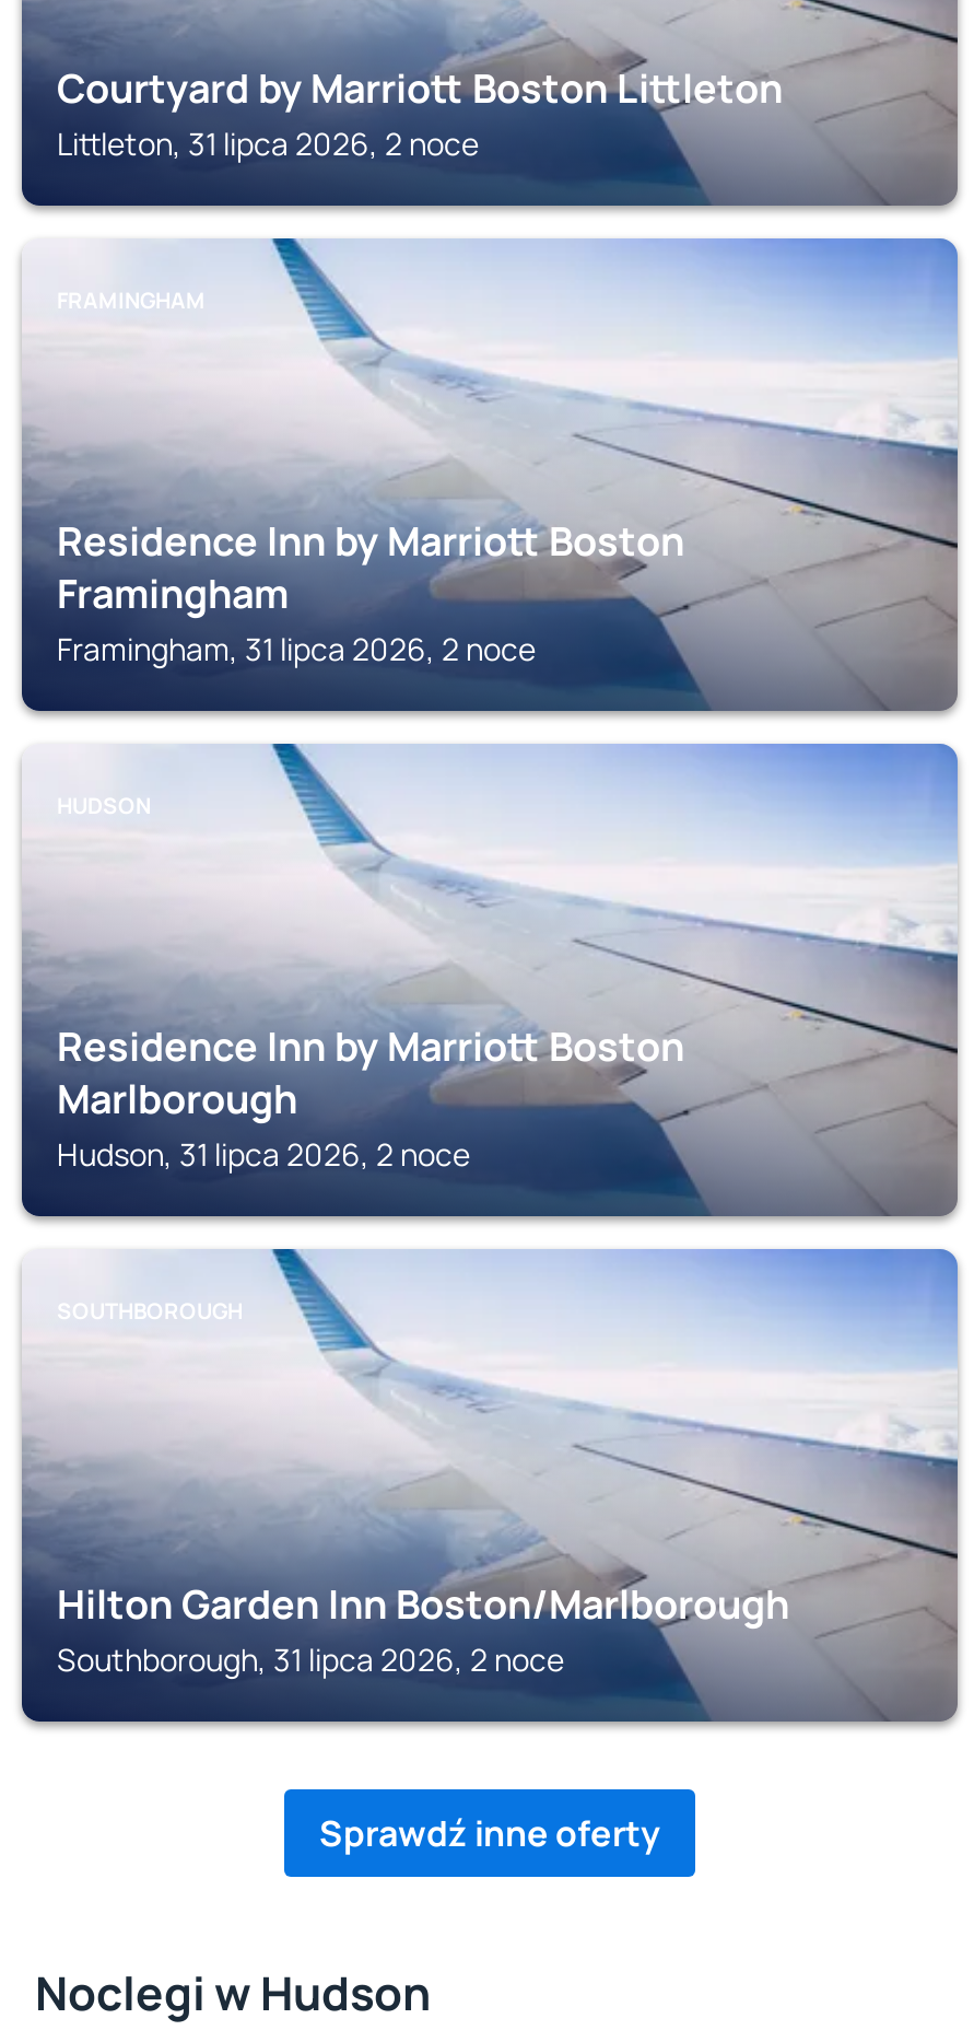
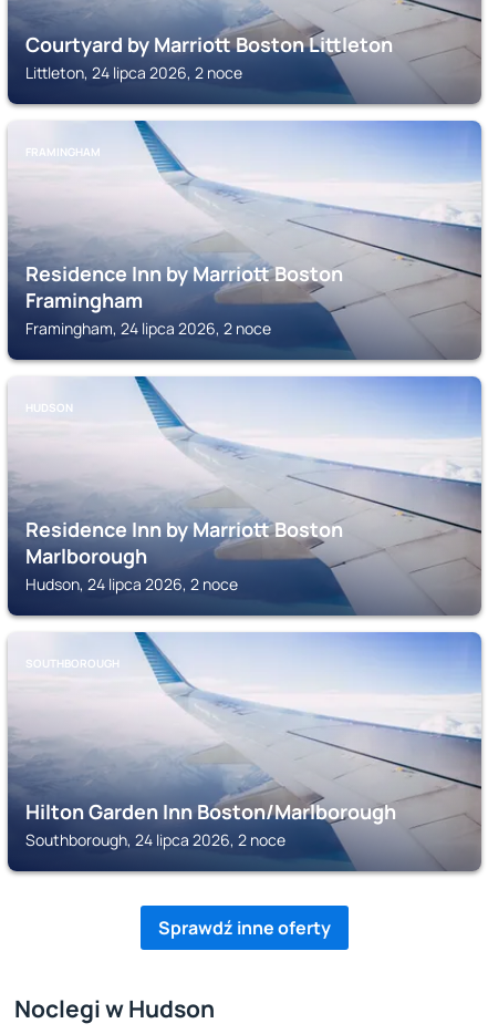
[57,122,479,164] Littleton, 31 lipca 2026, 2 noce -> [25,62,242,83] Littleton, 24 lipca 2026, 2 noce
[57,628,536,669] Framingham, 31 lipca 2026, 2 noce -> [25,318,271,339] Framingham, 24 lipca 2026, 2 noce
[57,1133,470,1175] Hudson, 31 lipca 2026, 2 noce -> [25,573,238,594] Hudson, 24 lipca 2026, 2 noce
[57,1638,564,1680] Southborough, 31 lipca 2026, 2 noce -> [25,829,285,850] Southborough, 24 lipca 2026, 2 noce

